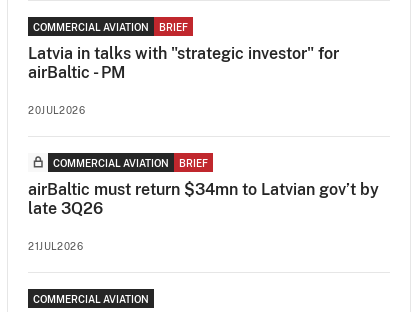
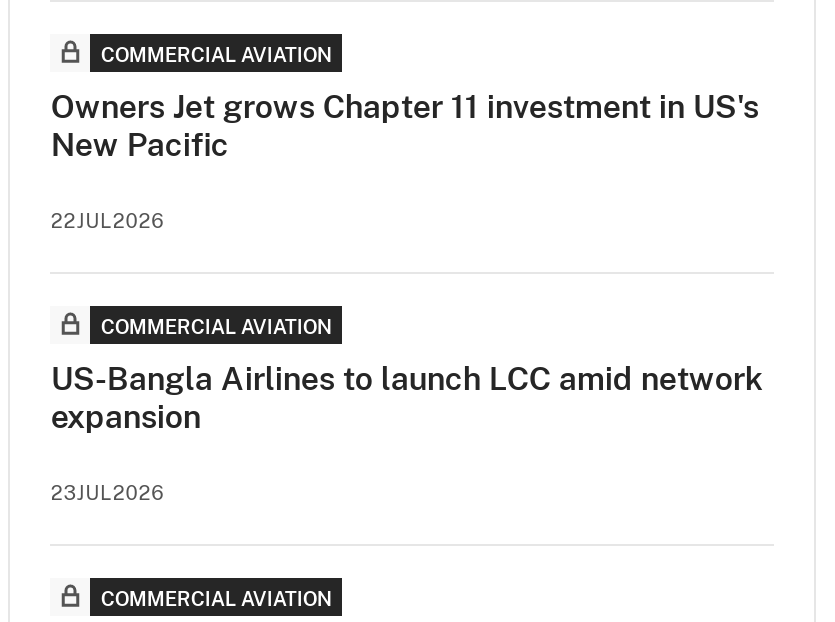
[28,20,339,115] BRIEF | Latvia in talks with "strategic investor" for | airBaltic - PM | 20JUL2026 -> [51,87,759,231] Owners Jet grows Chapter 11 investment in US's | New Pacific | 22JUL2026
[28,156,379,251] BRIEF | airBaltic must return $34mn to Latvian gov’t by | late 3Q26 | 21JUL2026 -> [51,359,763,503] US-Bangla Airlines to launch LCC amid network | expansion | 23JUL2026

